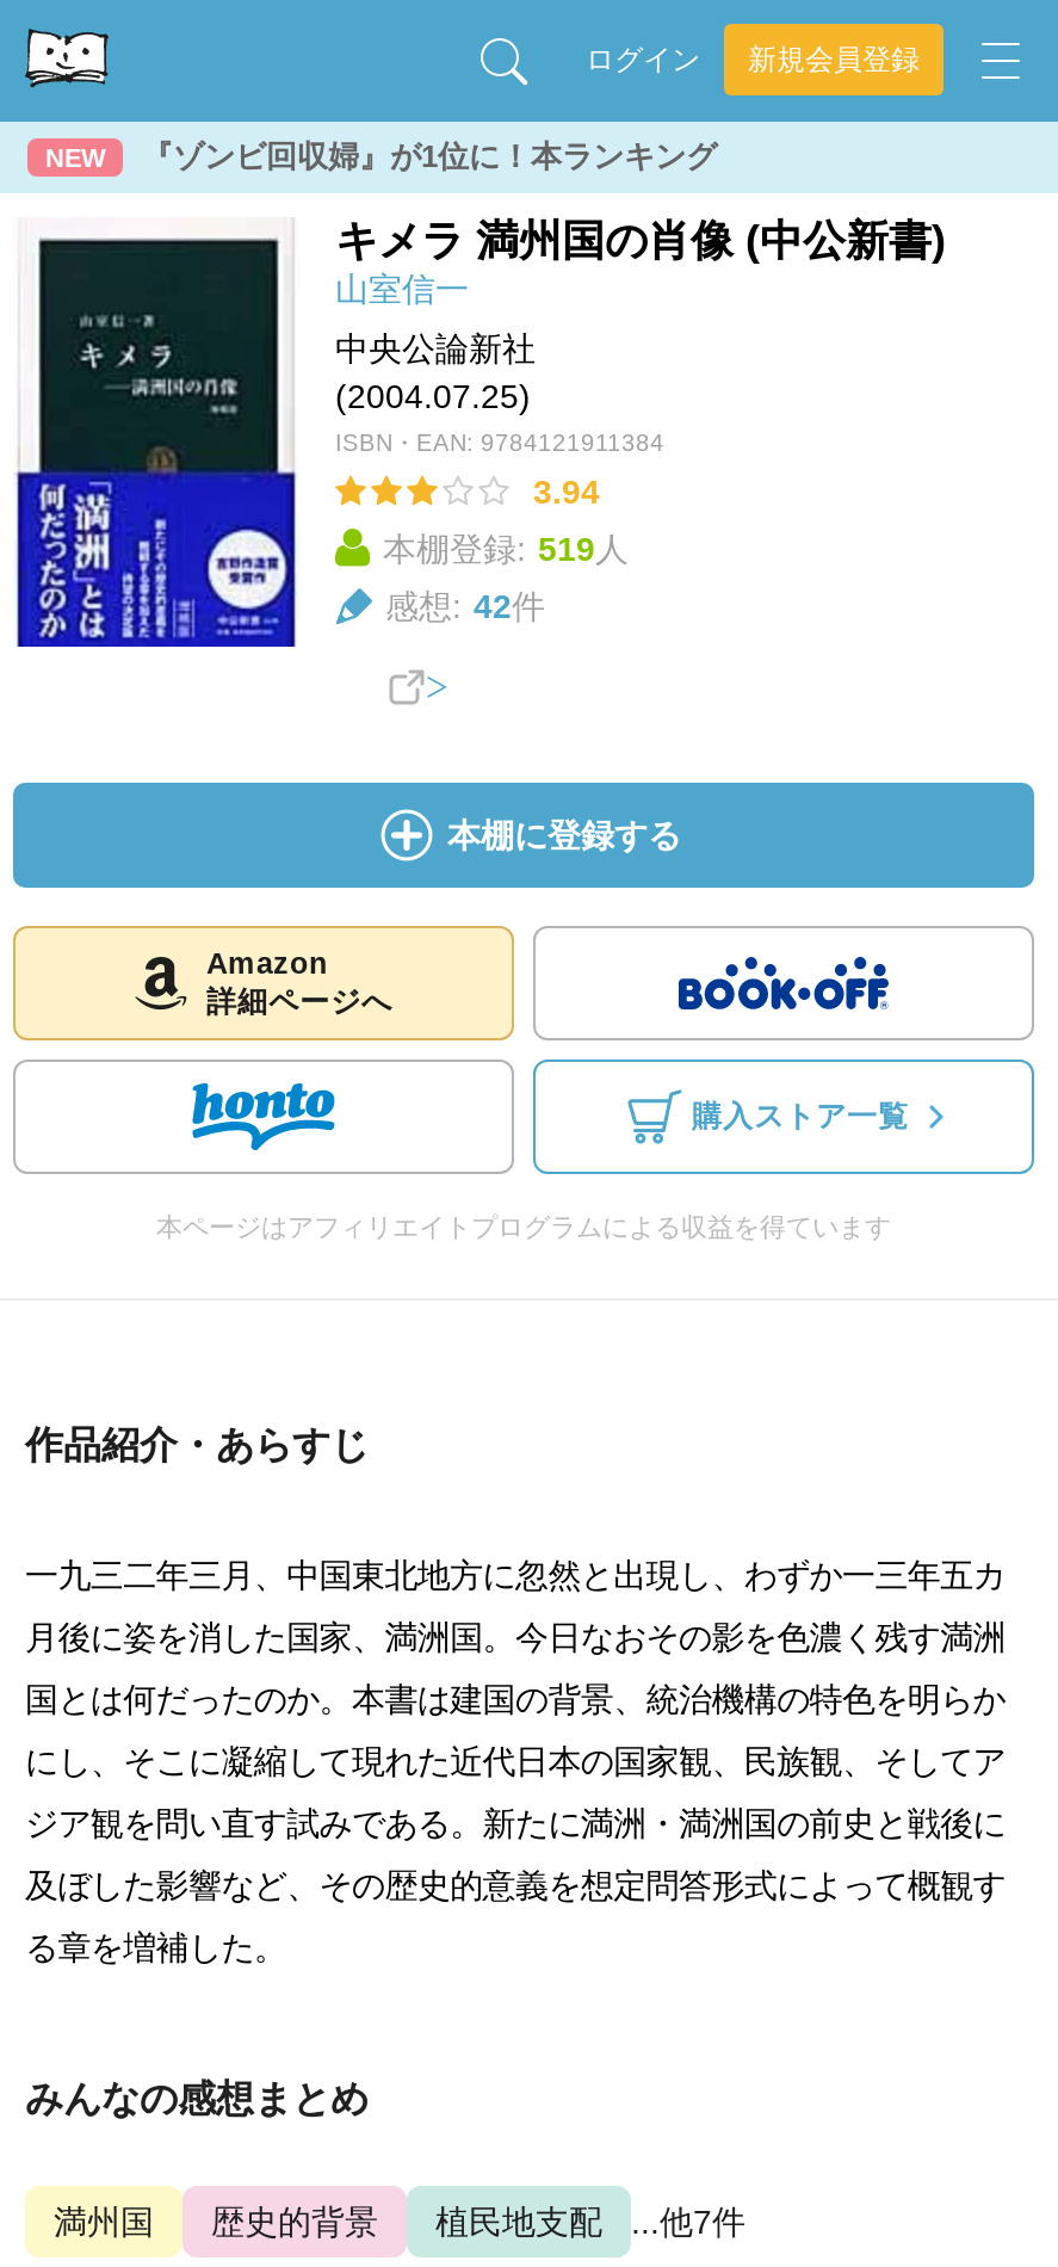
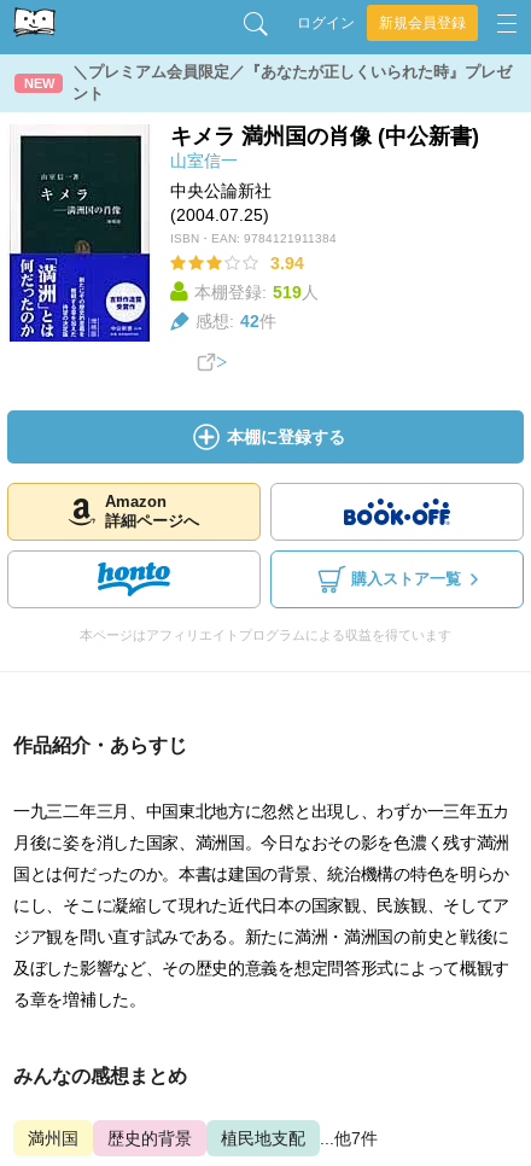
[142,138,717,174] 『ゾンビ回収婦』が1位に！本ランキング -> [72,63,512,103] ＼プレミアム会員限定／『あなたが正しくいられた時』プレゼ | ント

